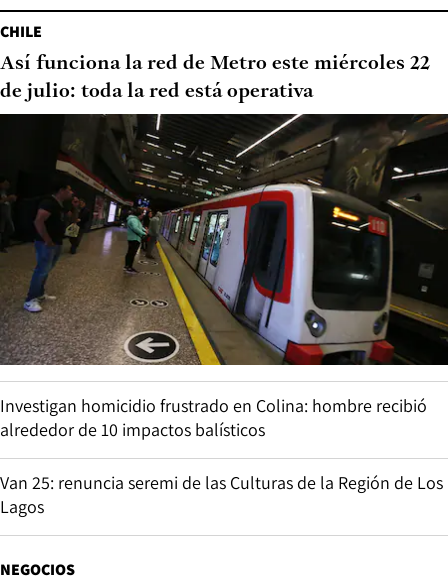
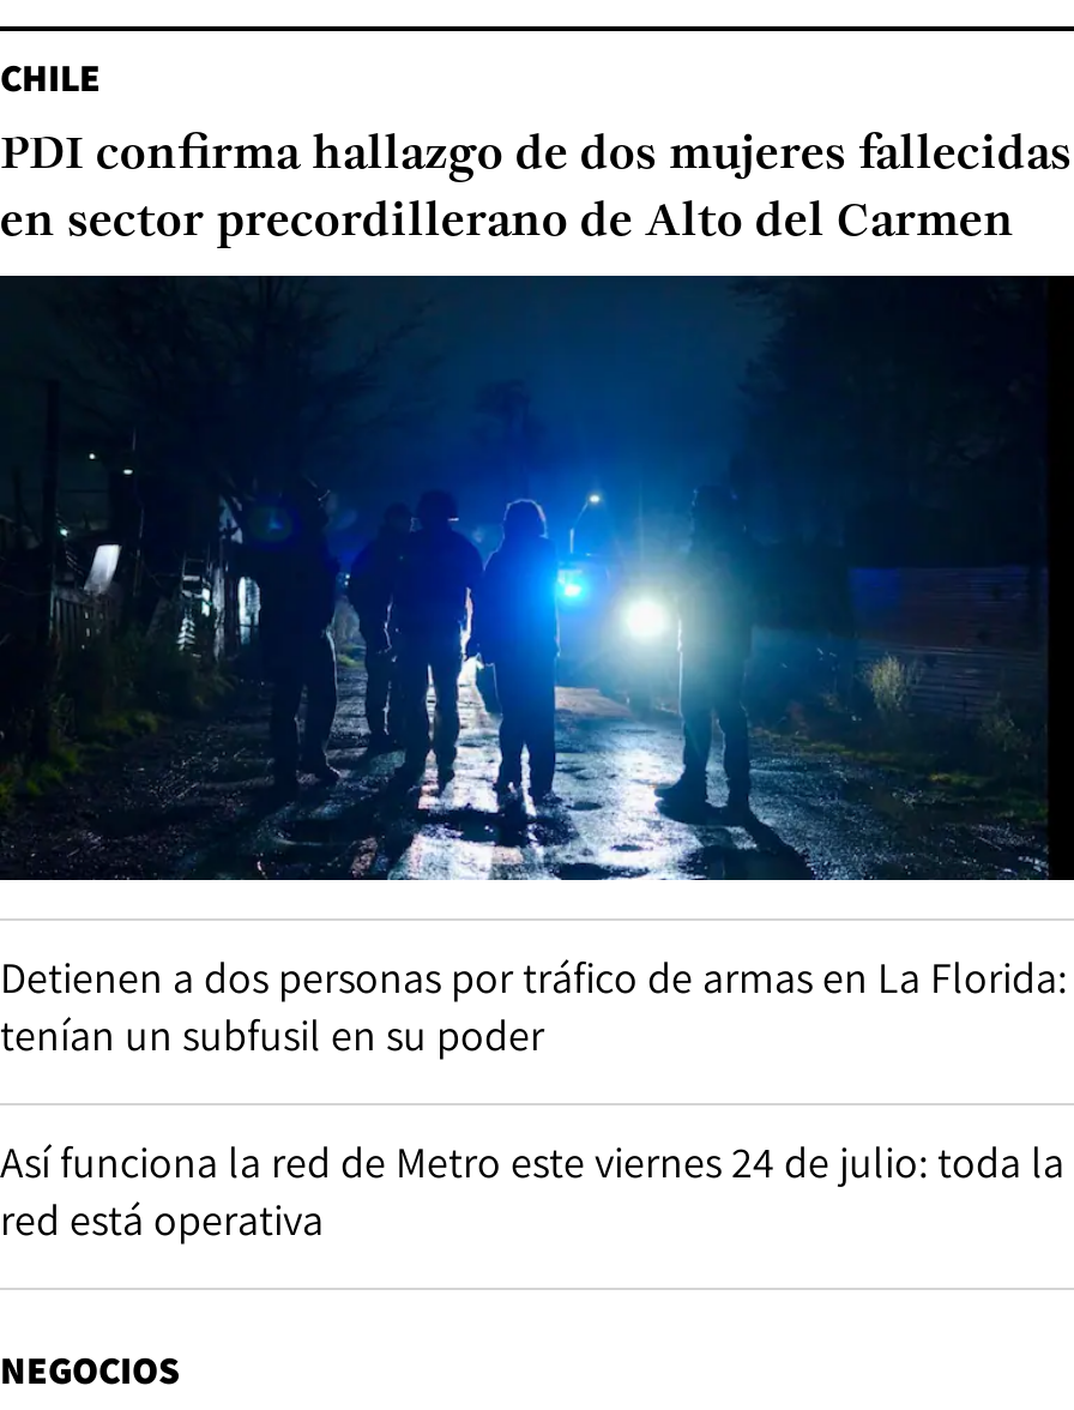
[0,53,430,101] Así funciona la red de Metro este miércoles 22 | de julio: toda la red está operativa -> [0,132,1072,247] PDI confirma hallazgo de dos mujeres fallecidas | en sector precordillerano de Alto del Carmen
[0,113,445,441] [image] | Investigan homicidio frustrado en Colina: hombre recibió | alrededor de 10 impactos balísticos -> [0,272,1067,1062] [image] | Detienen a dos personas por tráfico de armas en La Florida: | tenían un subfusil en su poder
[0,471,443,518] Van 25: renuncia seremi de las Culturas de la Región de Los | Lagos -> [0,1134,1064,1247] Así funciona la red de Metro este viernes 24 de julio: toda la | red está operativa

